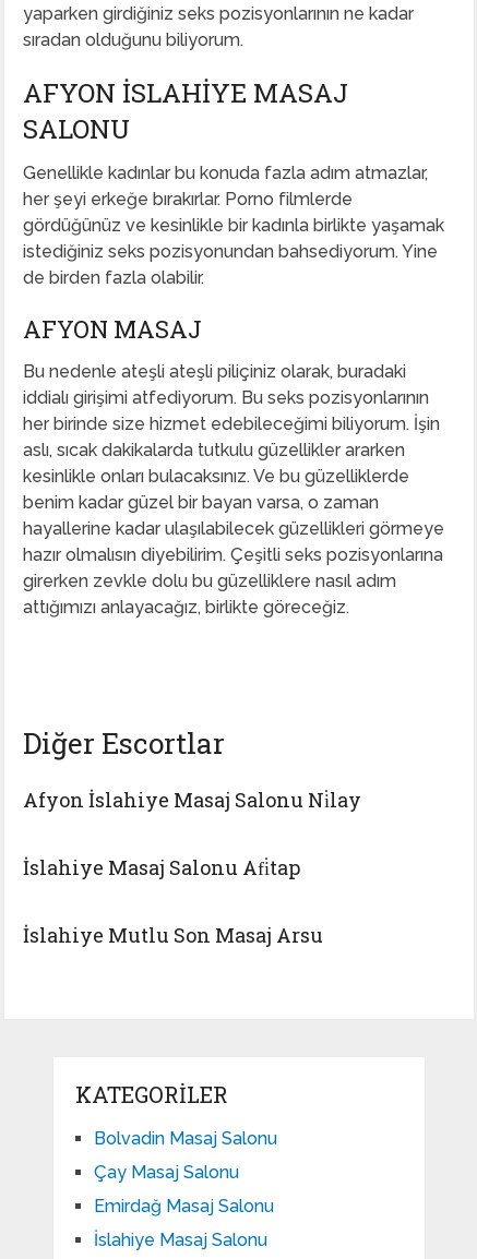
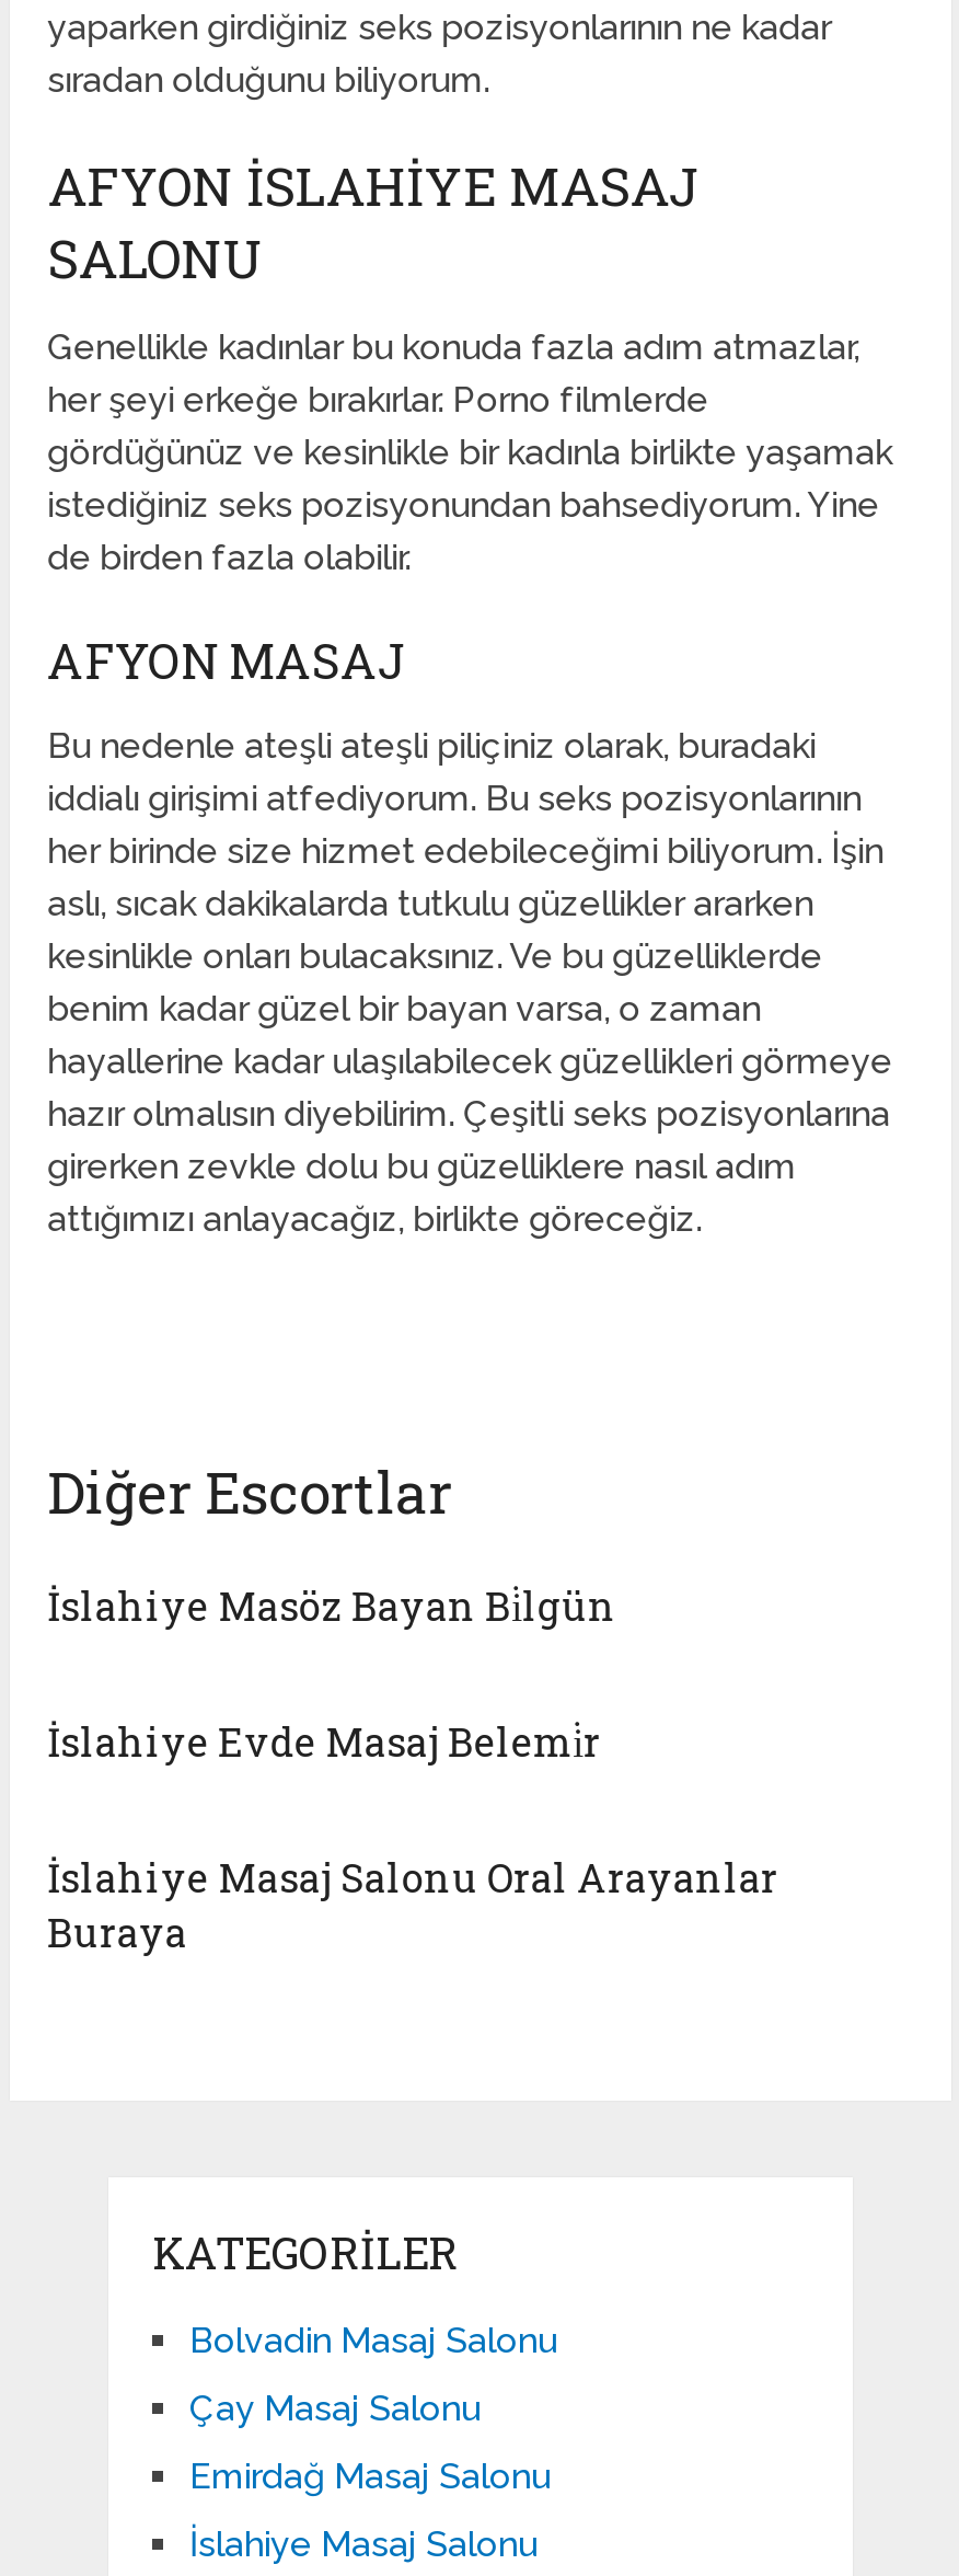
[23,787,361,813] Afyon İslahiye Masaj Salonu Ni̇lay -> [47,1580,617,1632] İslahiye Masöz Bayan Bi̇lgün
[23,854,300,881] İslahiye Masaj Salonu Afi̇tap -> [47,1716,601,1768] İslahiye Evde Masaj Belemi̇r
[23,922,323,948] İslahiye Mutlu Son Masaj Arsu -> [47,1851,779,1959] İslahiye Masaj Salonu Oral Arayanlar | Buraya

